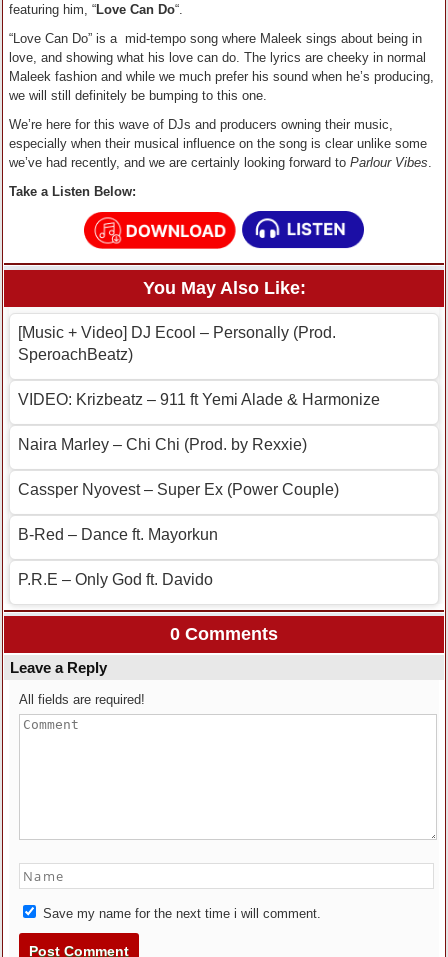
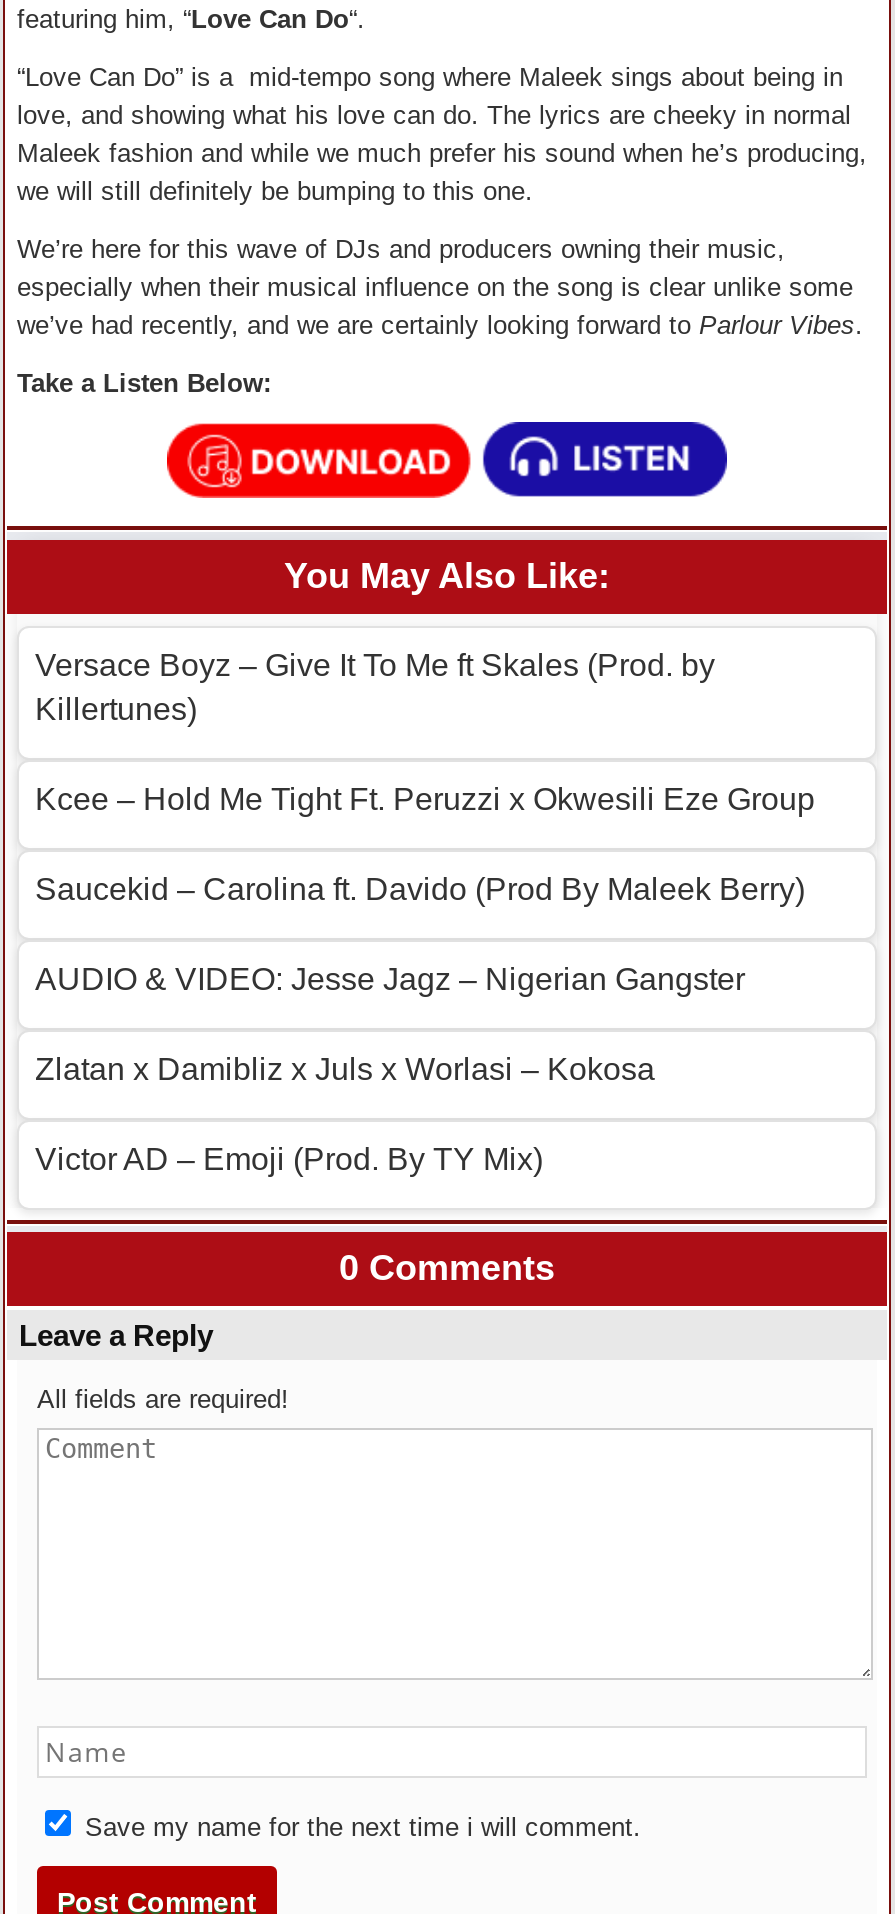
[18,324,336,363] [Music + Video] DJ Ecool – Personally (Prod. | SperoachBeatz) -> [35,649,715,727] Versace Boyz – Give It To Me ft Skales (Prod. by | Killertunes)
[18,391,380,408] VIDEO: Krizbeatz – 911 ft Yemi Alade & Harmonize -> [35,783,815,817] Kcee – Hold Me Tight Ft. Peruzzi x Okwesili Eze Group
[18,436,307,453] Naira Marley – Chi Chi (Prod. by Rexxie) -> [35,873,805,907] Saucekid – Carolina ft. Davido (Prod By Maleek Berry)
[18,481,339,498] Cassper Nyovest – Super Ex (Power Couple) -> [35,963,745,997] AUDIO & VIDEO: Jesse Jagz – Nigerian Gangster
[18,526,218,543] B-Red – Dance ft. Mayorkun -> [35,1053,655,1087] Zlatan x Damibliz x Juls x Worlasi – Kokosa
[18,571,213,588] P.R.E – Only God ft. Davido -> [35,1143,543,1177] Victor AD – Emoji (Prod. By TY Mix)

